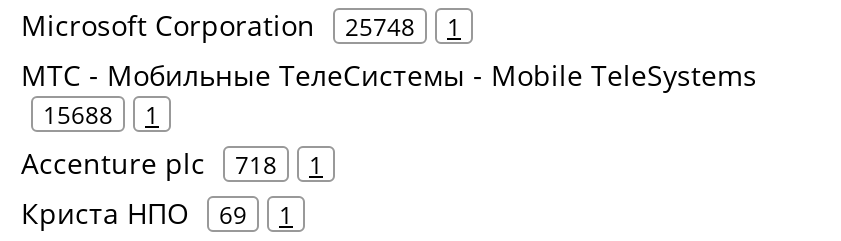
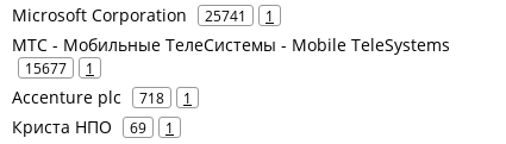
[21,6,461,44] Microsoft Corporation 25748 1 -> [12,4,274,26] Microsoft Corporation 25741 1
[43,98,159,130] 15688 1 -> [25,58,94,77] 15677 1

